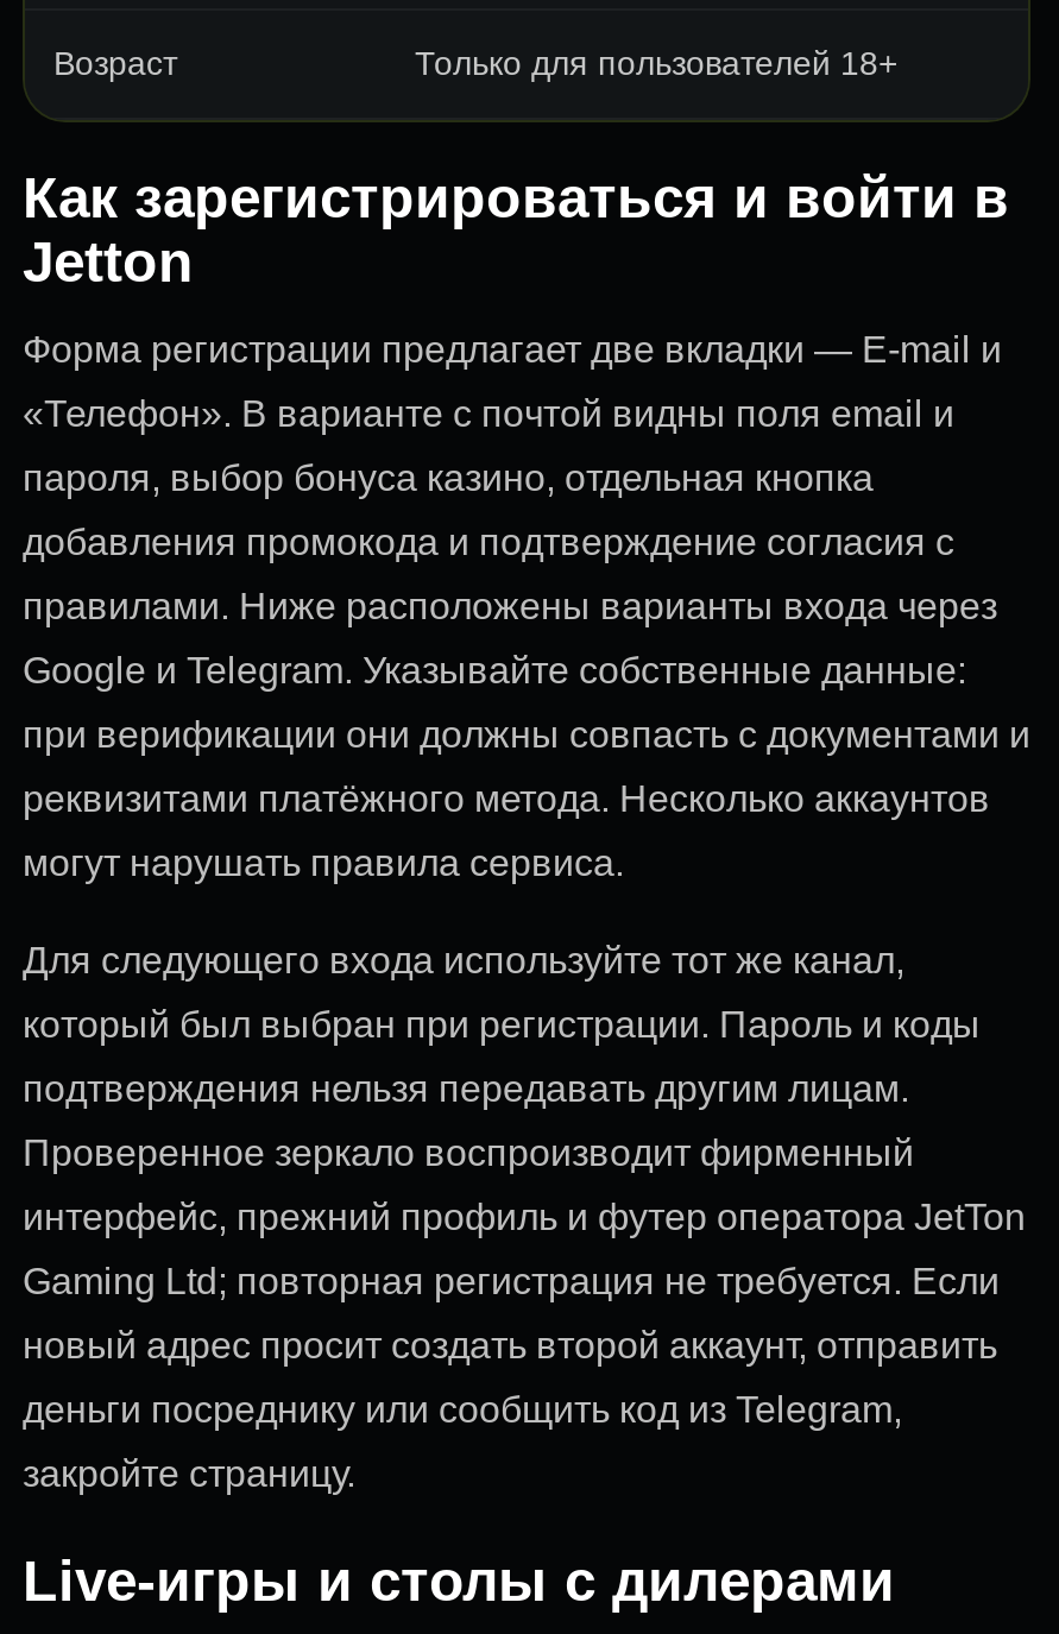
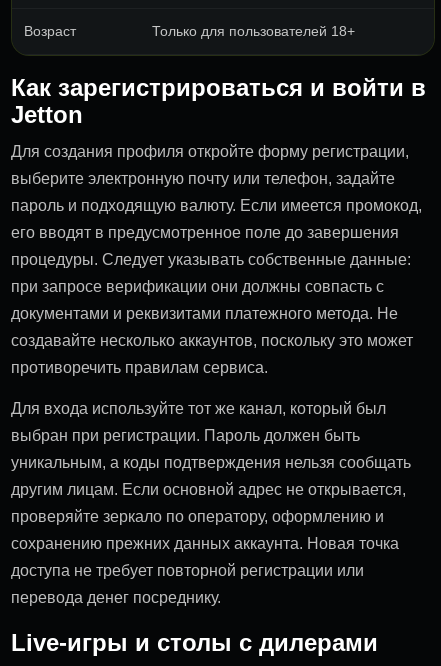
[23,329,1030,1494] Форма регистрации предлагает две вкладки — E-mail и | «Телефон». В варианте с почтой видны поля email и | пароля, выбор бонуса казино, отдельная кнопка | добавления промокода и подтверждение согласия с | правилами. Ниже расположены варианты входа через | Google и Telegram. Указывайте собственные данные: | при верификации они должны совпасть с документами и | реквизитами платёжного метода. Несколько аккаунтов | могут нарушать правила сервиса. | Для следующего входа используйте тот же канал, | который был выбран при регистрации. Пароль и коды | подтверждения нельзя передавать другим лицам. | Проверенное зеркало воспроизводит фирменный | интерфейс, прежний профиль и футер оператора JetTon | Gaming Ltd; повторная регистрация не требуется. Если | новый адрес просит создать второй аккаунт, отправить | деньги посреднику или сообщить код из Telegram, | закройте страницу. -> [11,143,422,606] Для создания профиля откройте форму регистрации, | выберите электронную почту или телефон, задайте | пароль и подходящую валюту. Если имеется промокод, | его вводят в предусмотренное поле до завершения | процедуры. Следует указывать собственные данные: | при запросе верификации они должны совпасть с | документами и реквизитами платежного метода. Не | создавайте несколько аккаунтов, поскольку это может | противоречить правилам сервиса. | Для входа используйте тот же канал, который был | выбран при регистрации. Пароль должен быть | уникальным, а коды подтверждения нельзя сообщать | другим лицам. Если основной адрес не открывается, | проверяйте зеркало по оператору, оформлению и | сохранению прежних данных аккаунта. Новая точка | доступа не требует повторной регистрации или | перевода денег посреднику.

